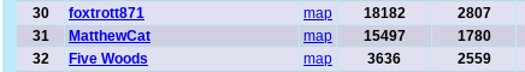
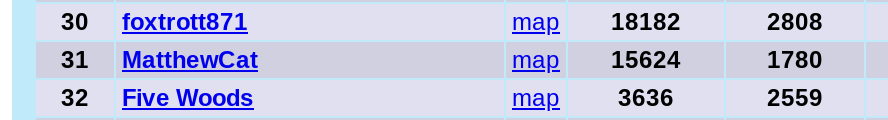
[457,5,491,22] 2807 -> [767,8,823,36] 2808
[303,28,405,44] map 15497 -> [512,46,681,74] map 15624

